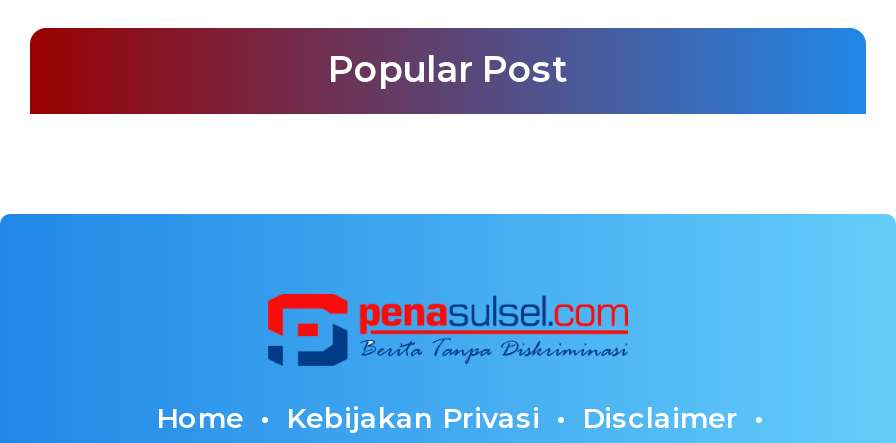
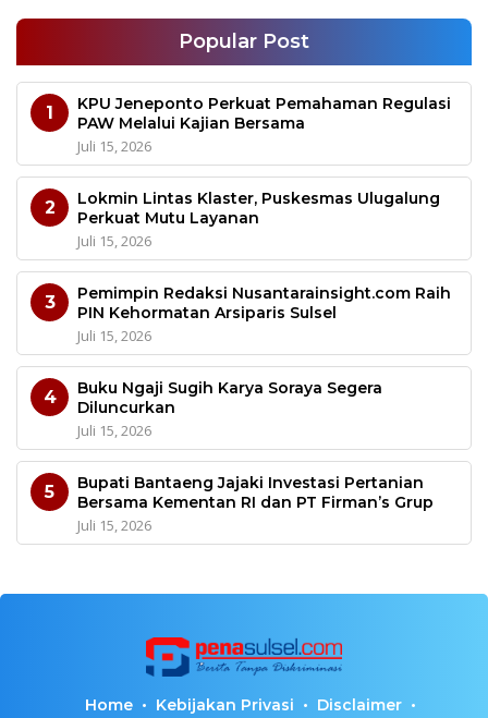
none -> [43,94,451,535] 1 | KPU Jeneponto Perkuat Pemahaman Regulasi | PAW Melalui Kajian Bersama | Juli 15, 2026 | 2 | Lokmin Lintas Klaster, Puskesmas Ulugalung | Perkuat Mutu Layanan | Juli 15, 2026 | 3 | Pemimpin Redaksi Nusantarainsight.com Raih | PIN Kehormatan Arsiparis Sulsel | Juli 15, 2026 | 4 | Buku Ngaji Sugih Karya Soraya Segera | Diluncurkan | Juli 15, 2026 | 5 | Bupati Bantaeng Jajaki Investasi Pertanian | Bersama Kementan RI dan PT Firman’s Grup | Juli 15, 2026

